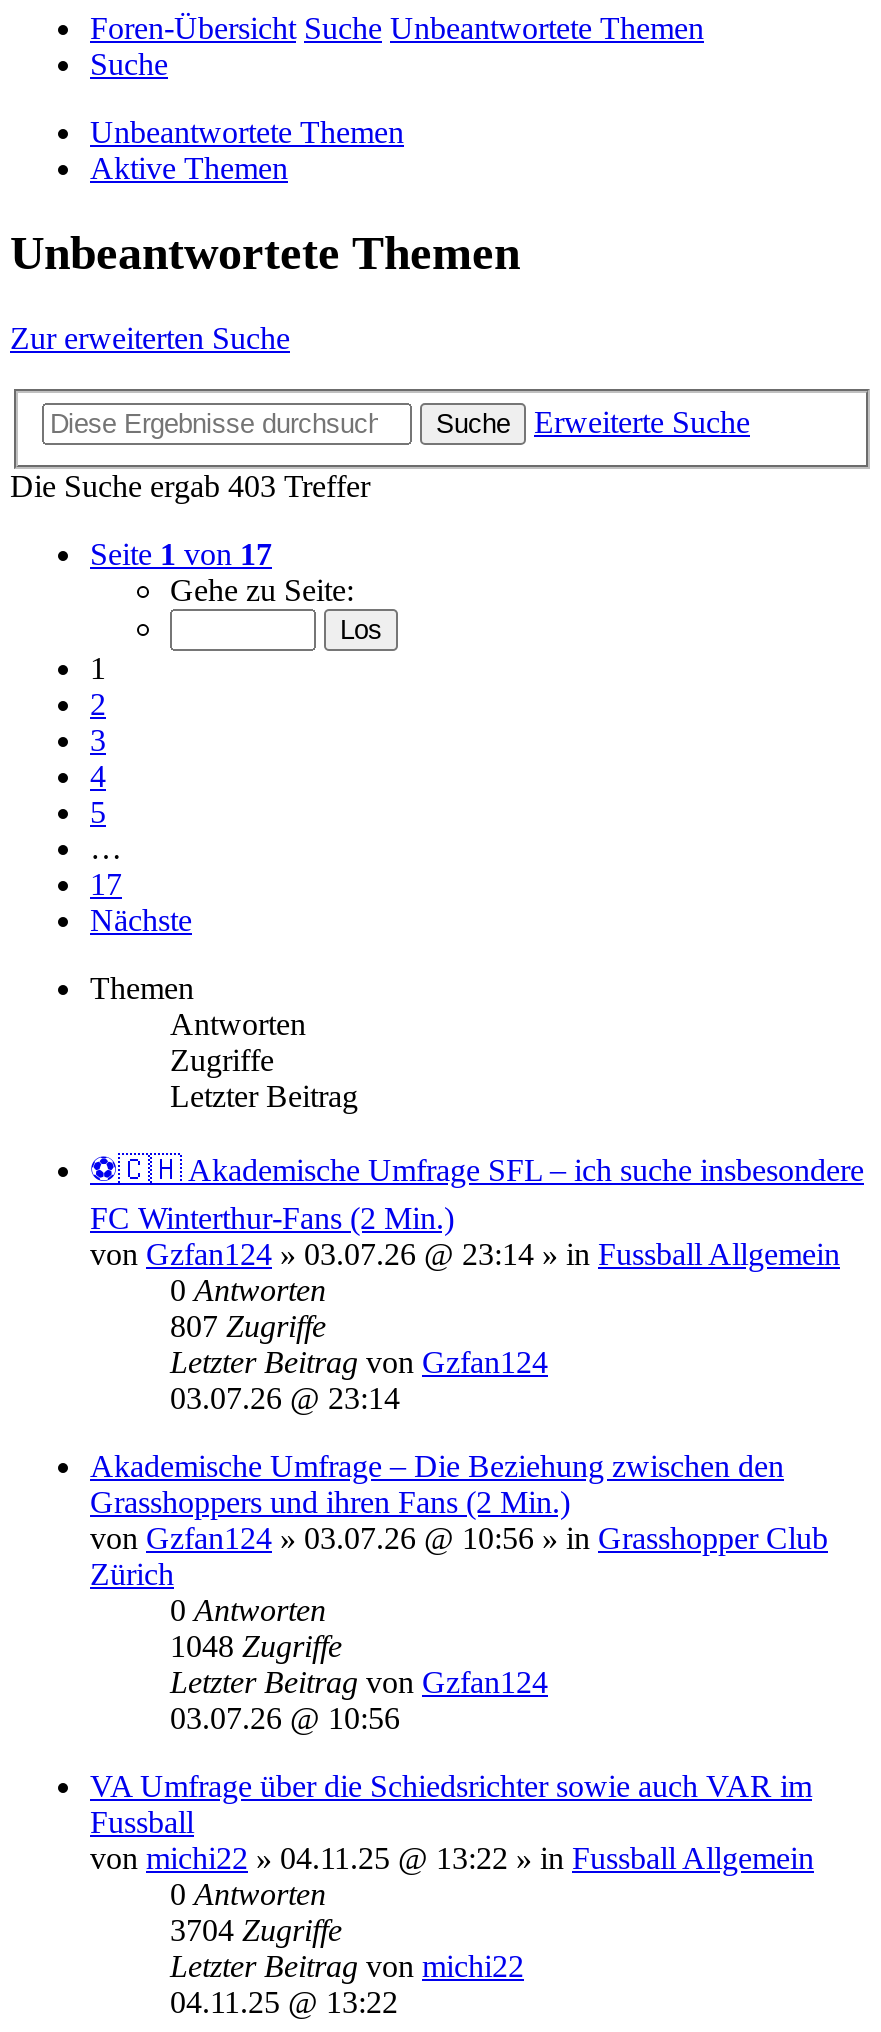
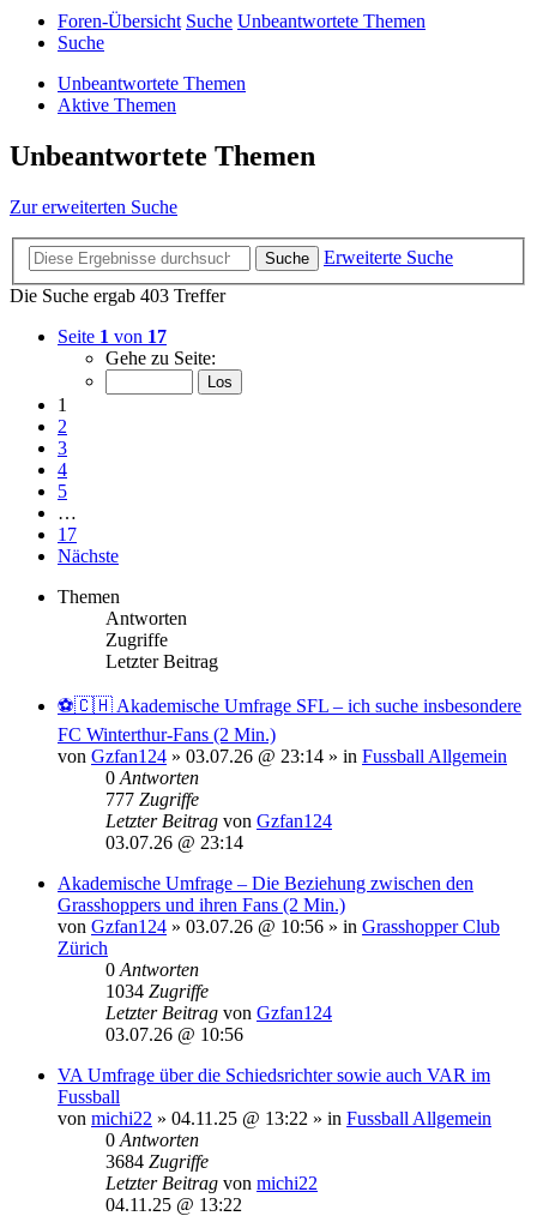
[170,1310,326,1344] 807 Zugriffe -> [105,789,199,810] 777 Zugriffe
[170,1630,342,1664] 1048 Zugriffe -> [105,981,209,1002] 1034 Zugriffe
[170,1914,342,1948] 3704 Zugriffe -> [105,1152,209,1172] 3684 Zugriffe

